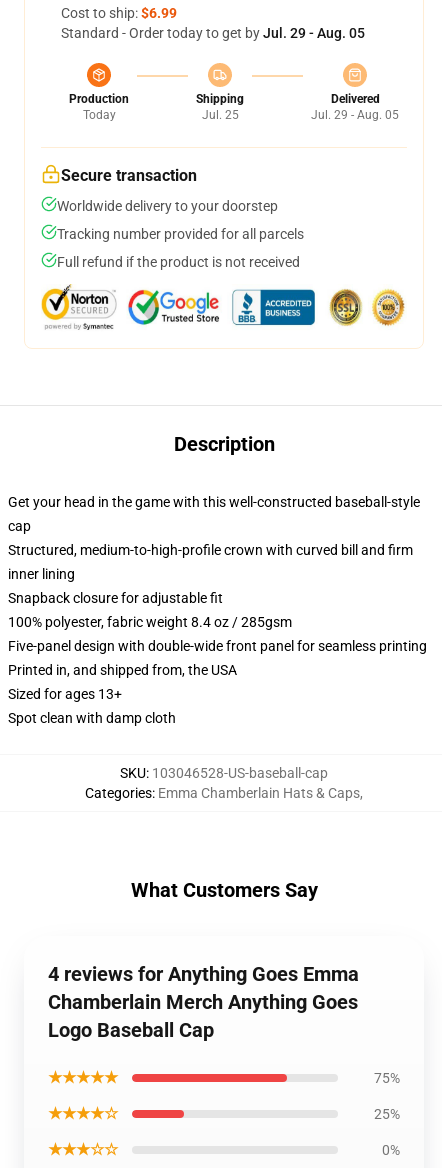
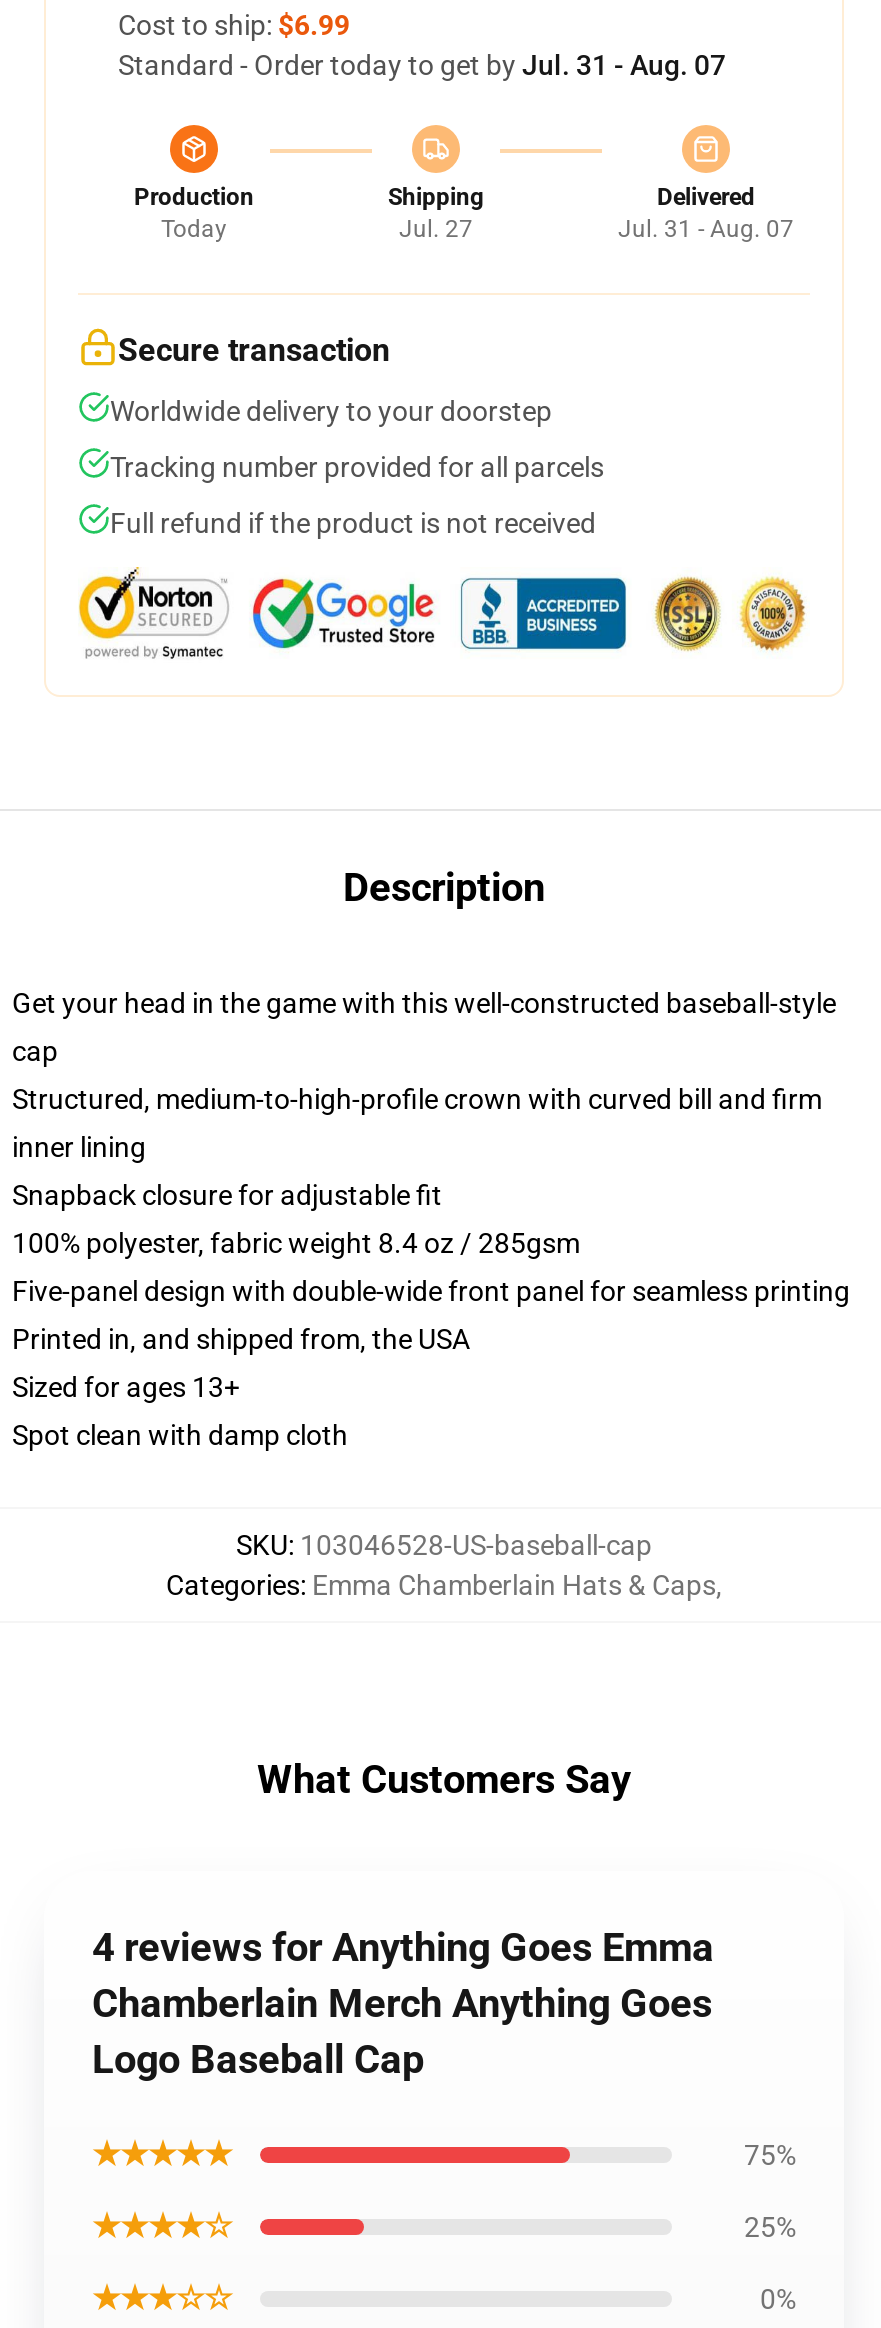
[61,25,365,41] Standard - Order today to get by Jul. 29 - Aug. 05 -> [118,49,726,81] Standard - Order today to get by Jul. 31 - Aug. 07
[201,108,238,122] Jul. 25 -> [399,215,473,243] Jul. 27
[311,108,399,122] Jul. 29 - Aug. 05 -> [618,215,794,243] Jul. 31 - Aug. 07

